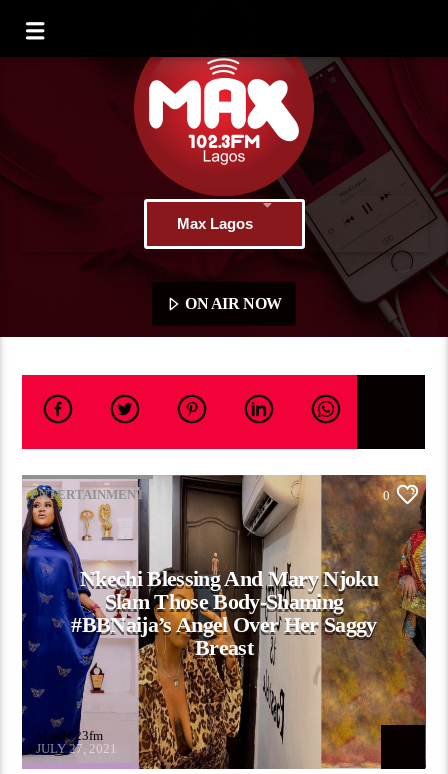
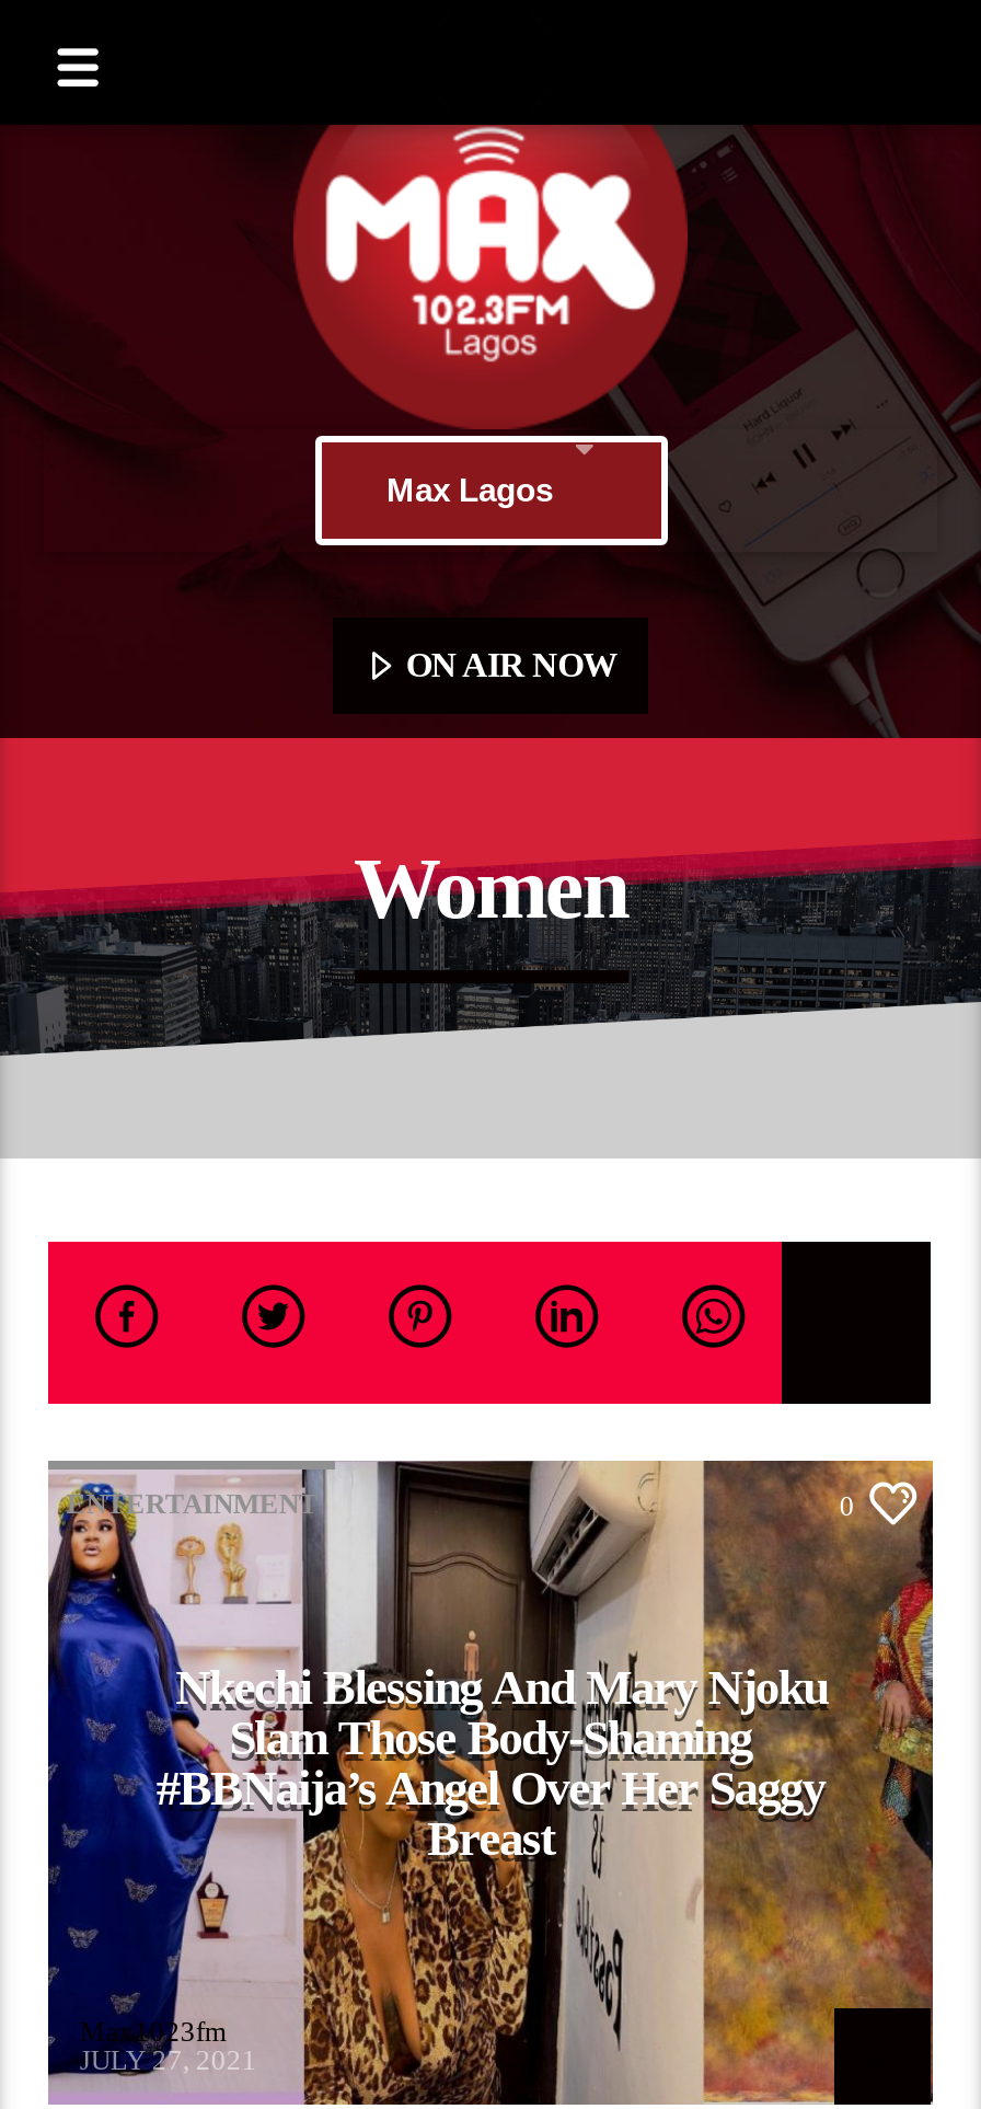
none -> [7,736,974,1159] [image] | Women

